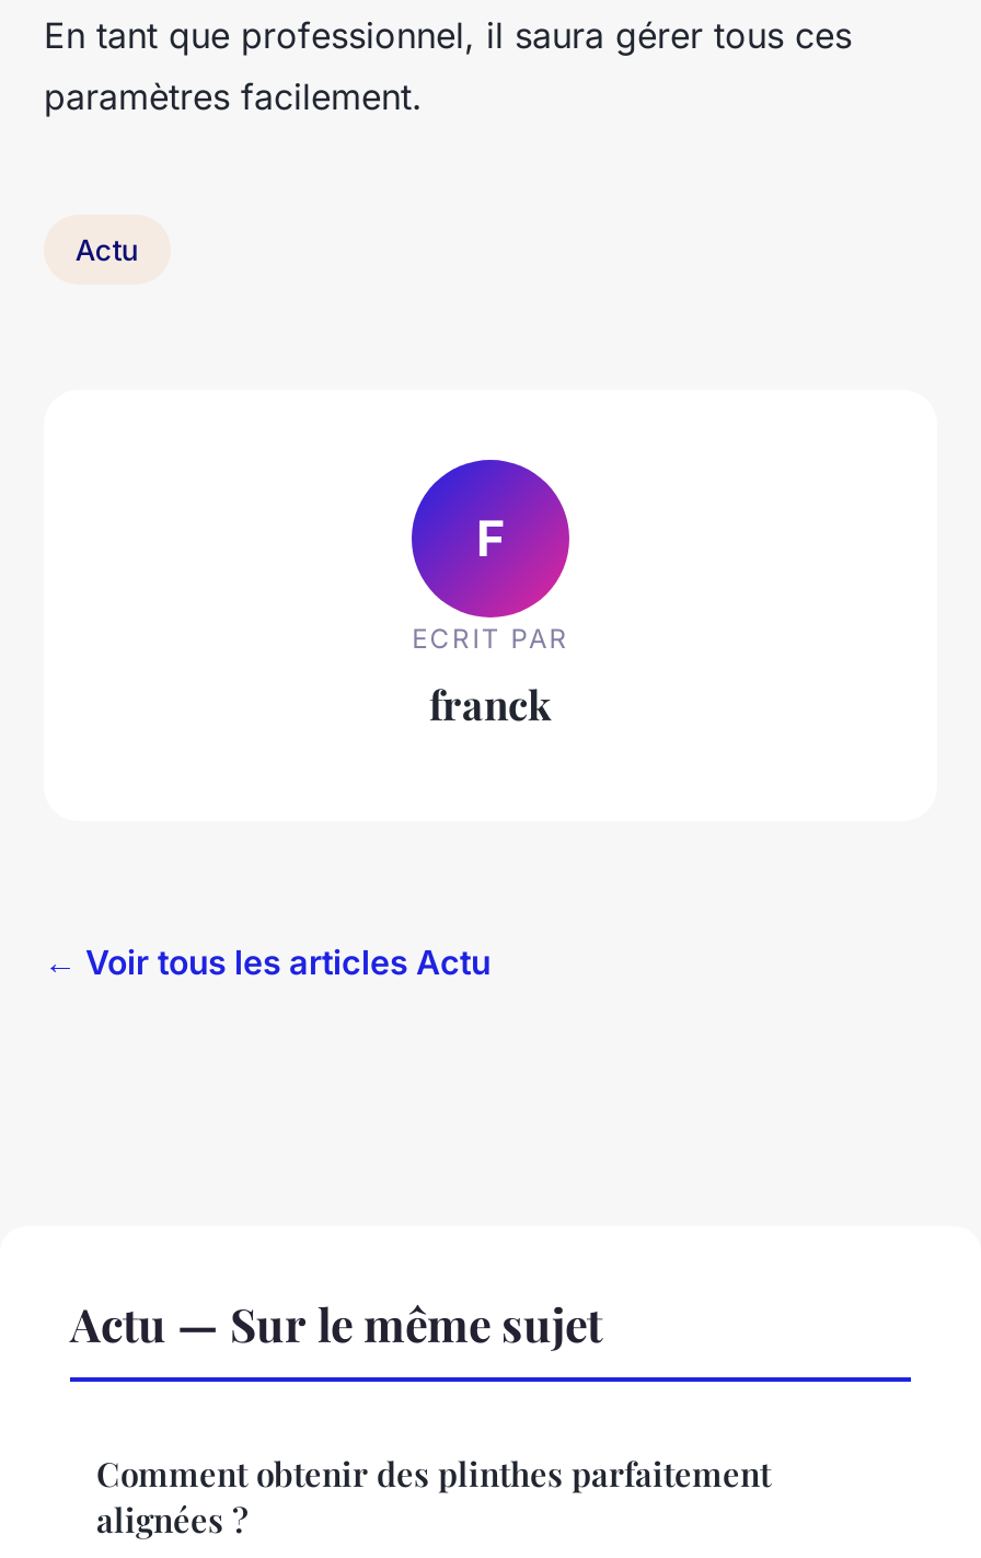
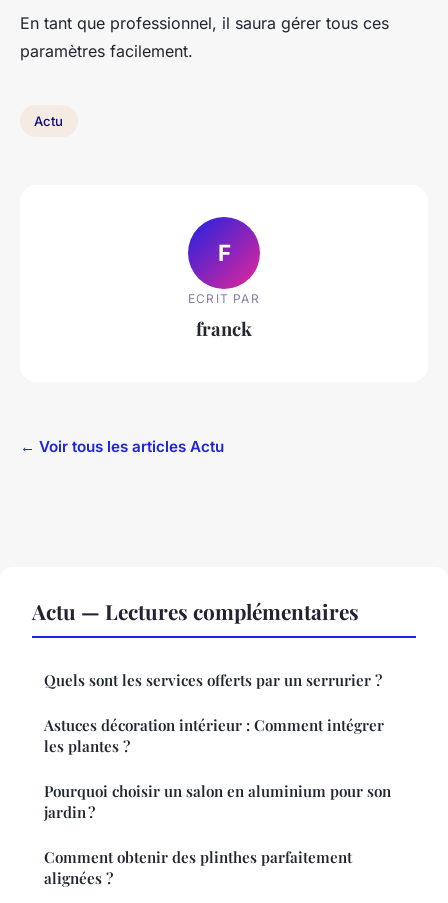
[70,1293,602,1354] Actu — Sur le même sujet -> [32,597,391,822] Actu — Lectures complémentaires | Quels sont les services offerts par un serrurier ? | Astuces décoration intérieur : Comment intégrer | les plantes ? | Pourquoi choisir un salon en aluminium pour son | jardin ?

